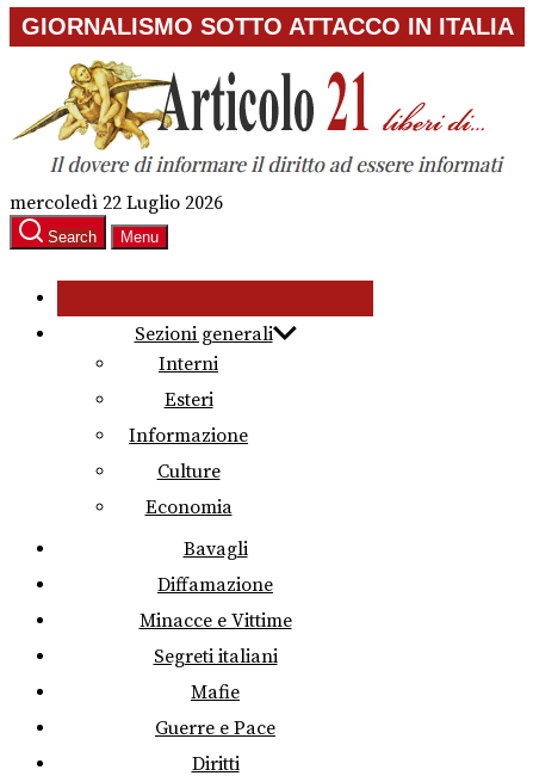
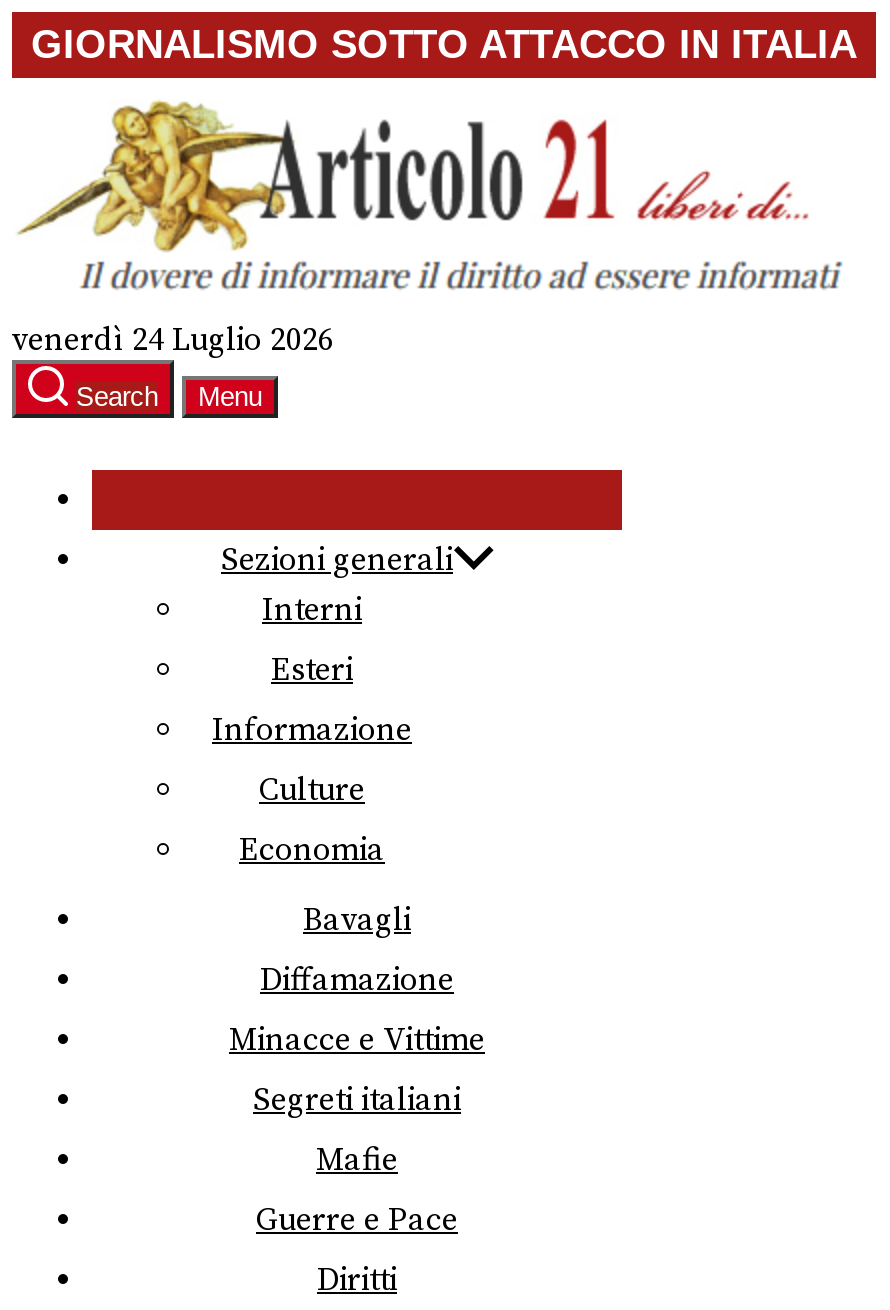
[10,191,223,215] mercoledì 22 Luglio 2026 -> [12,320,334,360] venerdì 24 Luglio 2026

